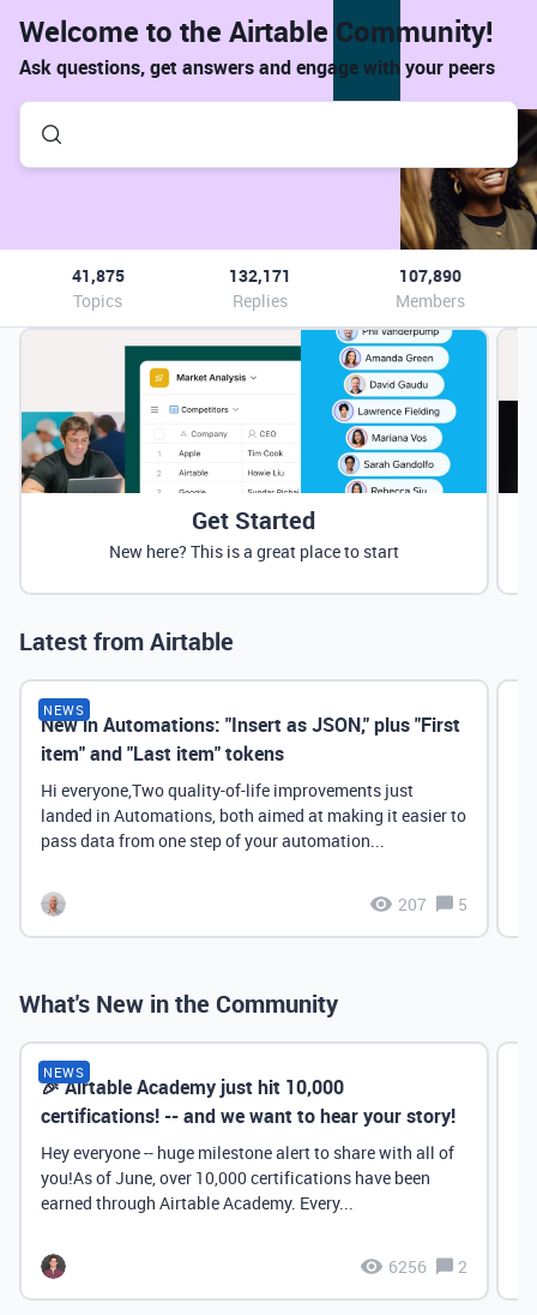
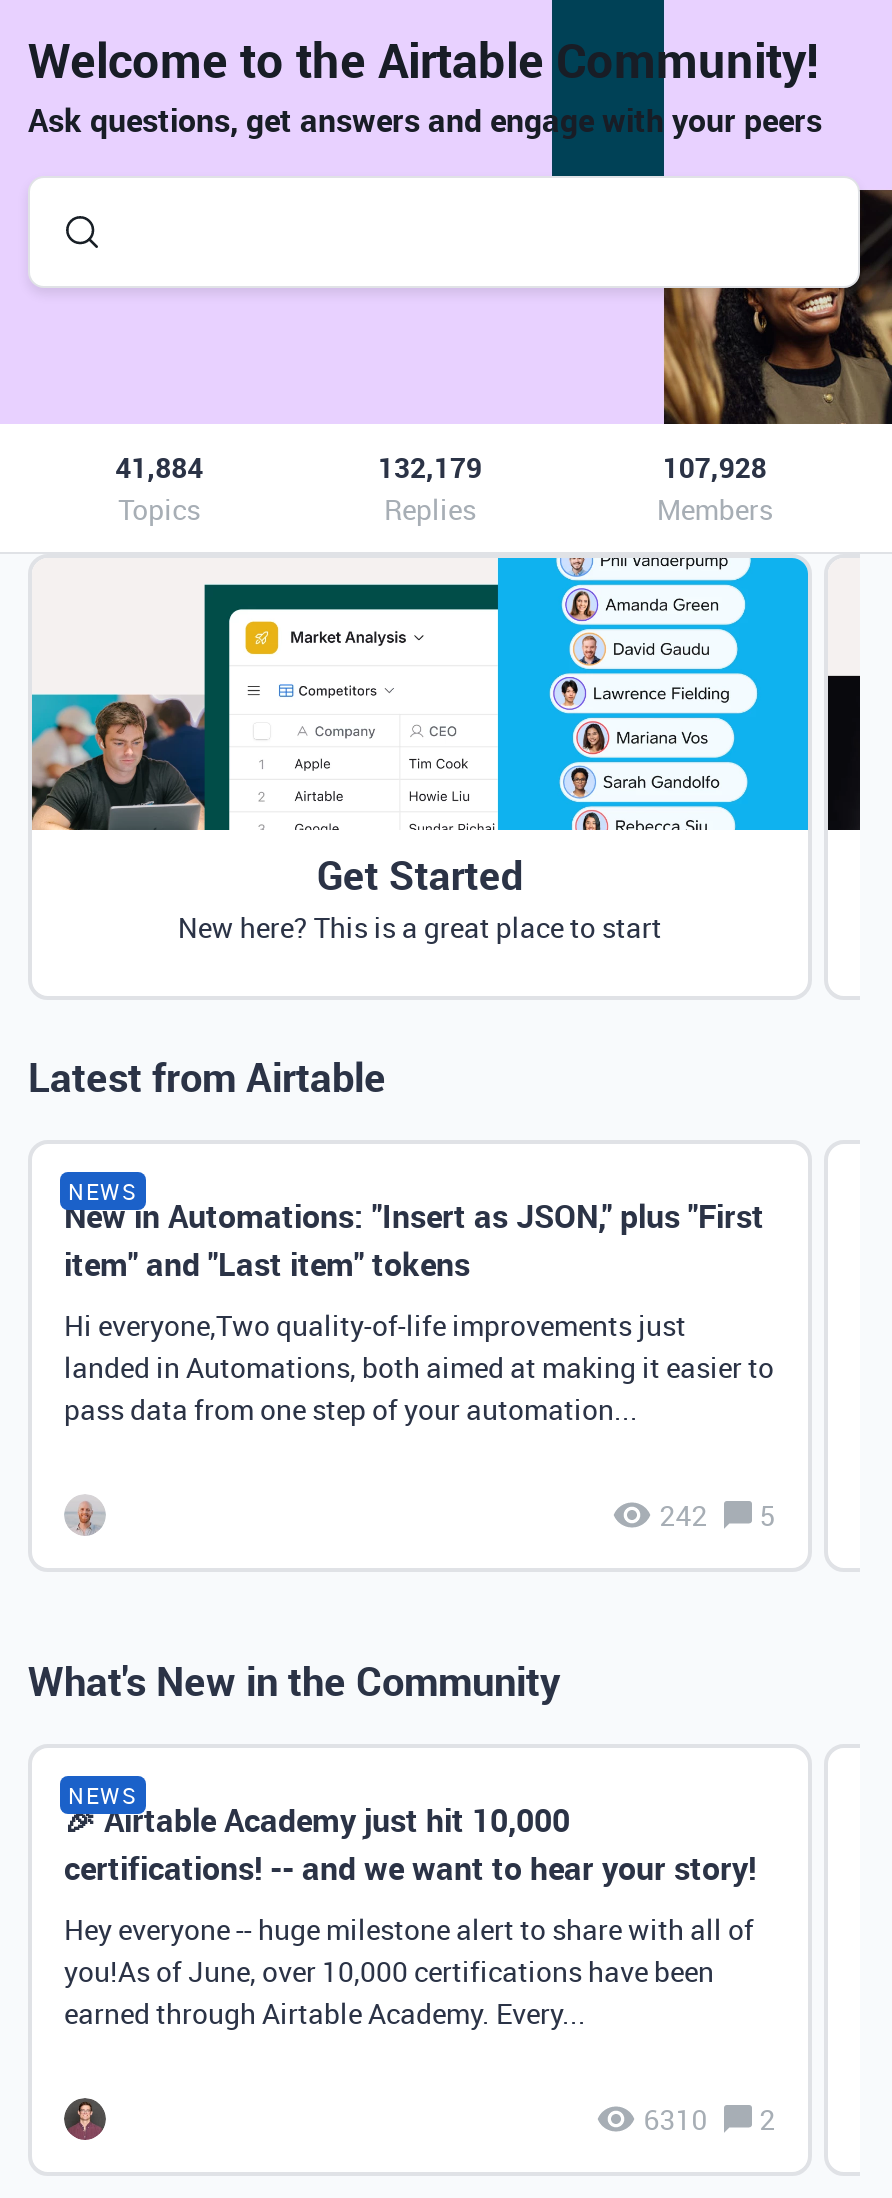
[72,264,124,287] 41,875 -> [115,448,203,486] 41,884
[229,264,291,287] 132,171 -> [378,448,482,486] 132,179
[400,264,462,287] 107,890 -> [663,448,767,486] 107,928
[398,893,467,915] 207 5 -> [660,1496,776,1534] 242 5
[388,1255,467,1278] 6256 2 -> [644,2100,776,2138] 6310 2

